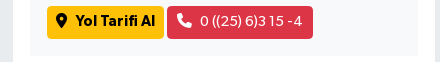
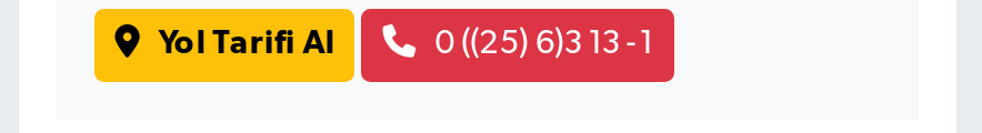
[200,14,303,29] 0 ((25) 6)3 15 -4 -> [435,27,653,61] 0 ((25) 6)3 13 -1

